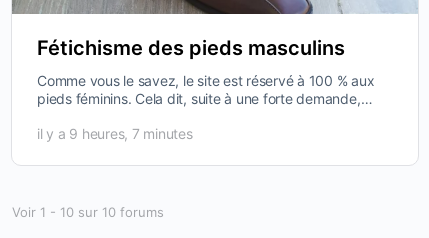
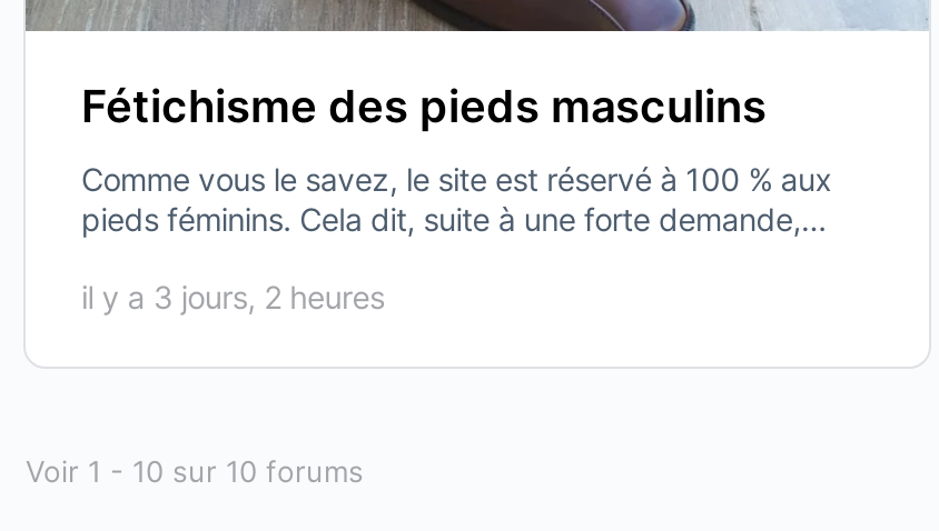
[37,125,193,142] il y a 9 heures, 7 minutes -> [81,277,384,315] il y a 3 jours, 2 heures

